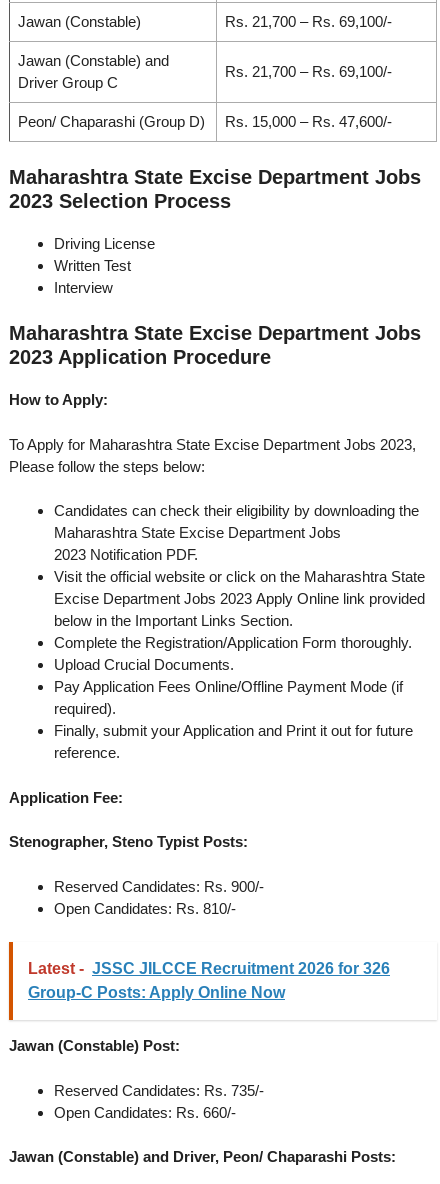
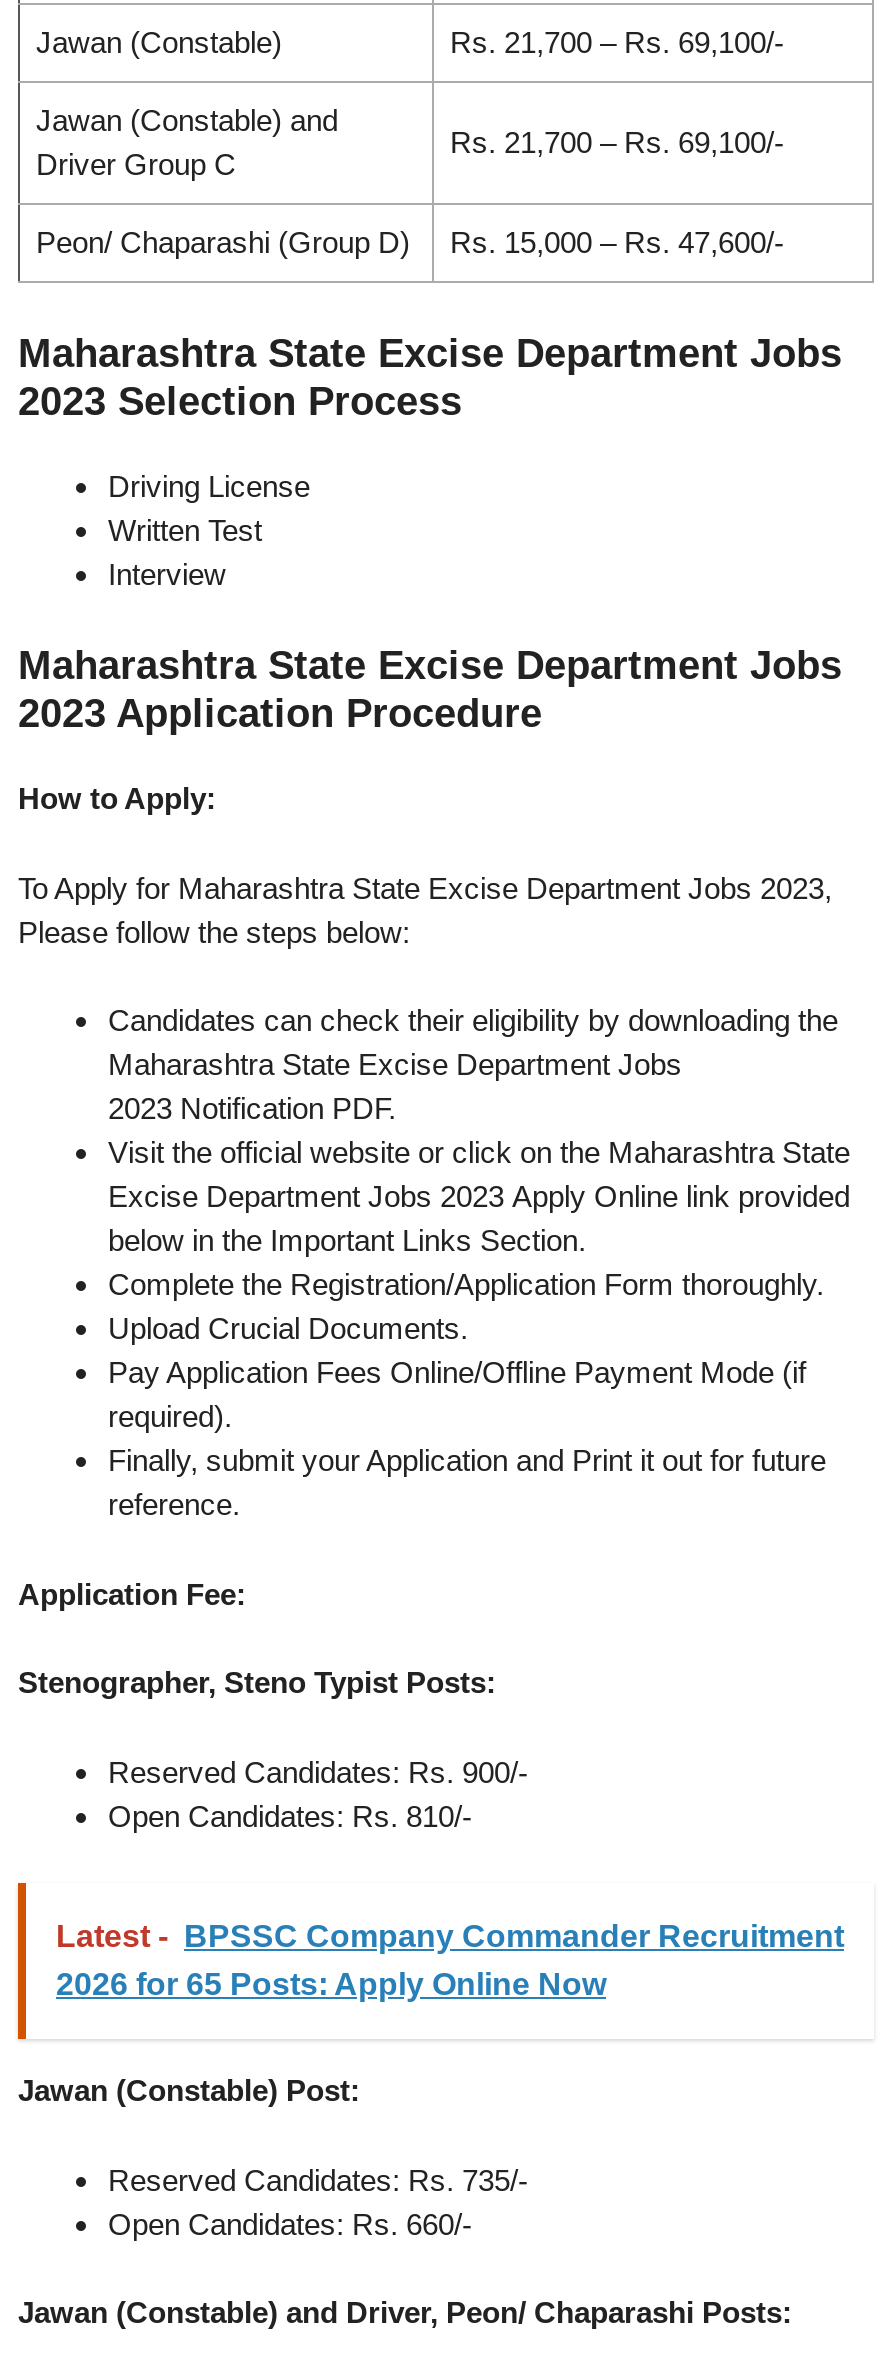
[28,960,390,1001] Latest - JSSC JILCCE Recruitment 2026 for 326 | Group-C Posts: Apply Online Now -> [56,1919,844,2001] Latest - BPSSC Company Commander Recruitment | 2026 for 65 Posts: Apply Online Now

